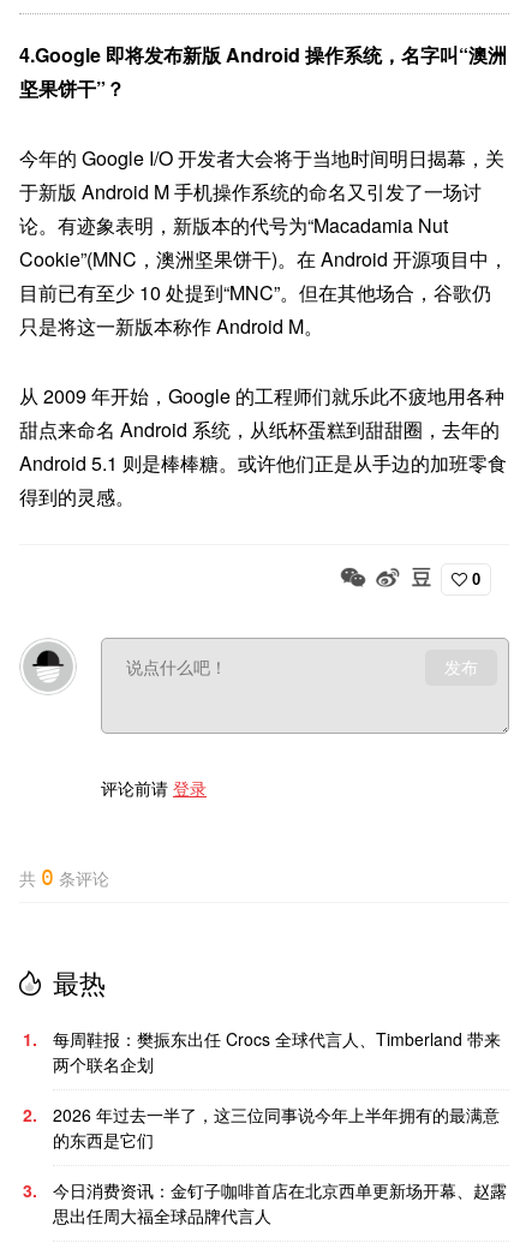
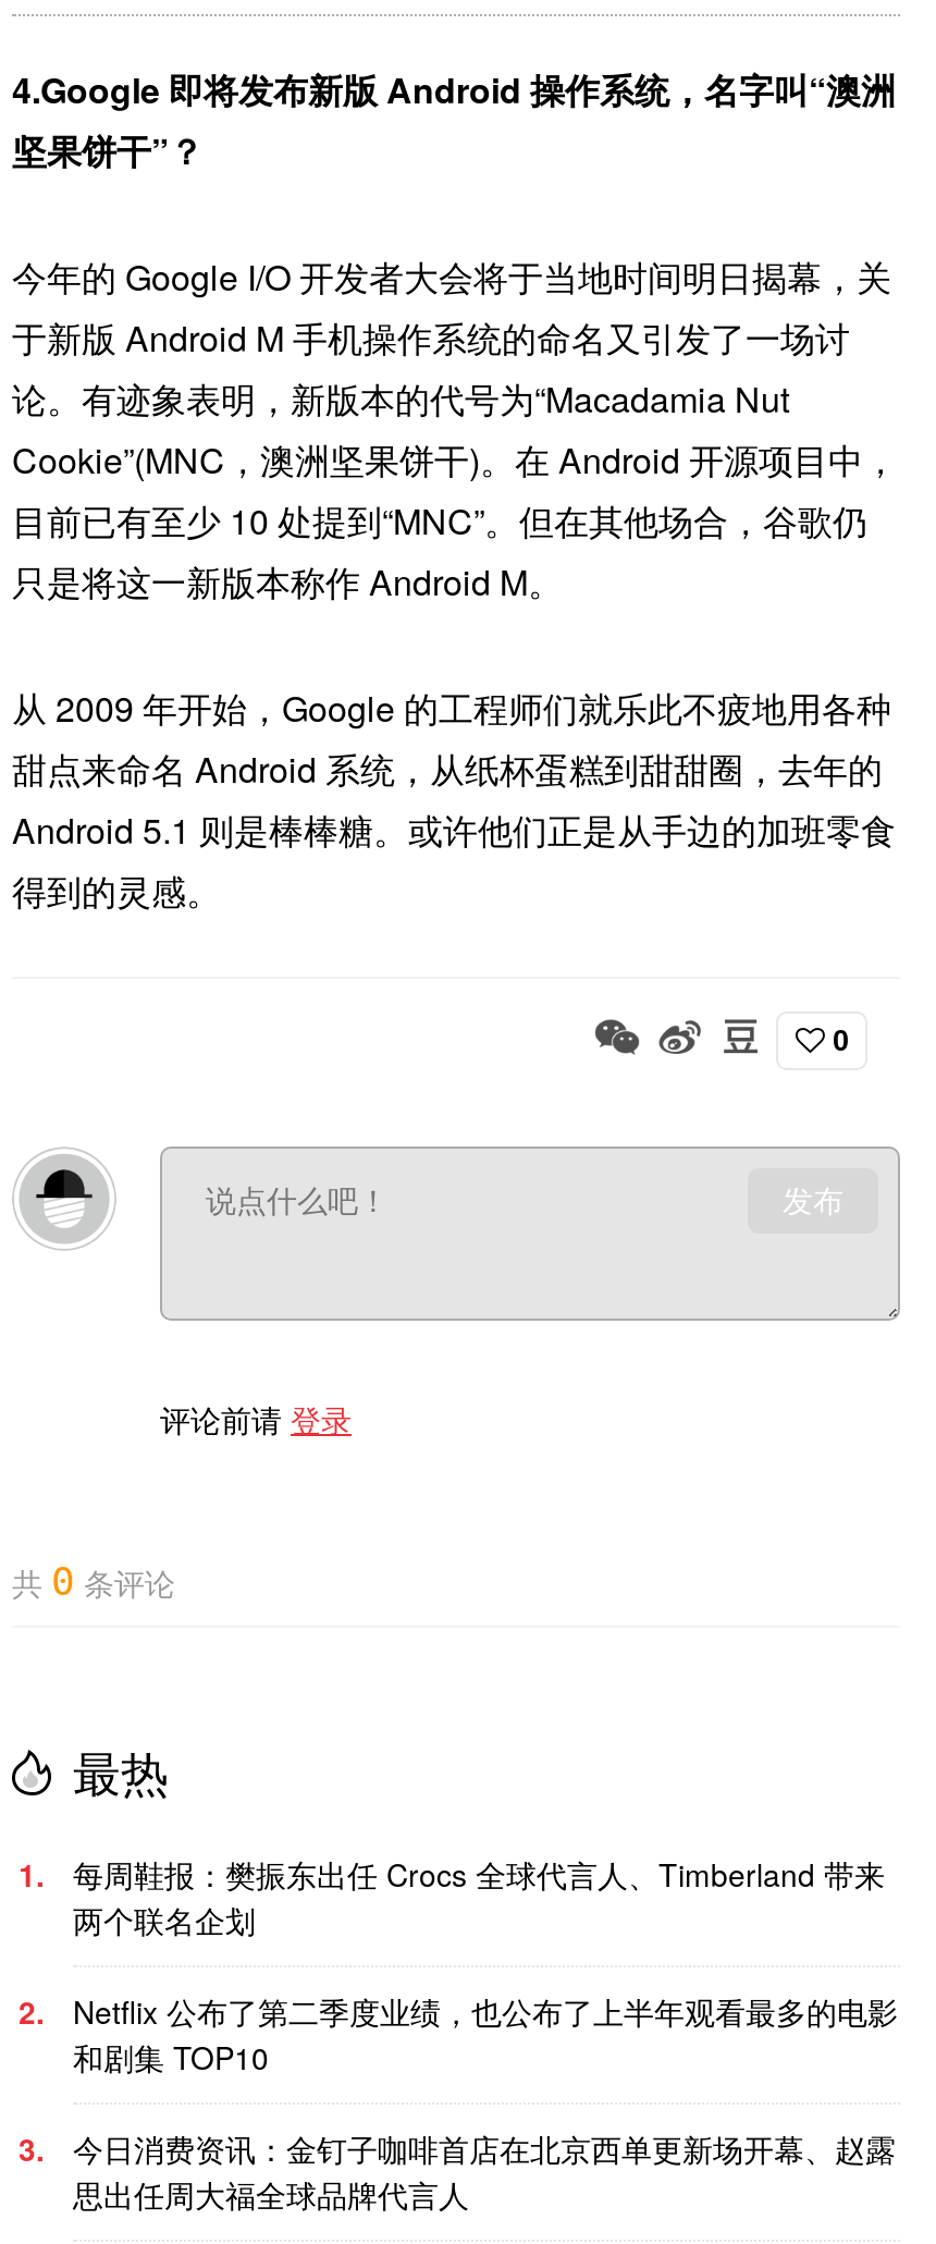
[53,1103,500,1152] 2026 年过去一半了，这三位同事说今年上半年拥有的最满意 | 的东西是它们 -> [73,1989,898,2079] Netflix 公布了第二季度业绩，也公布了上半年观看最多的电影 | 和剧集 TOP10

